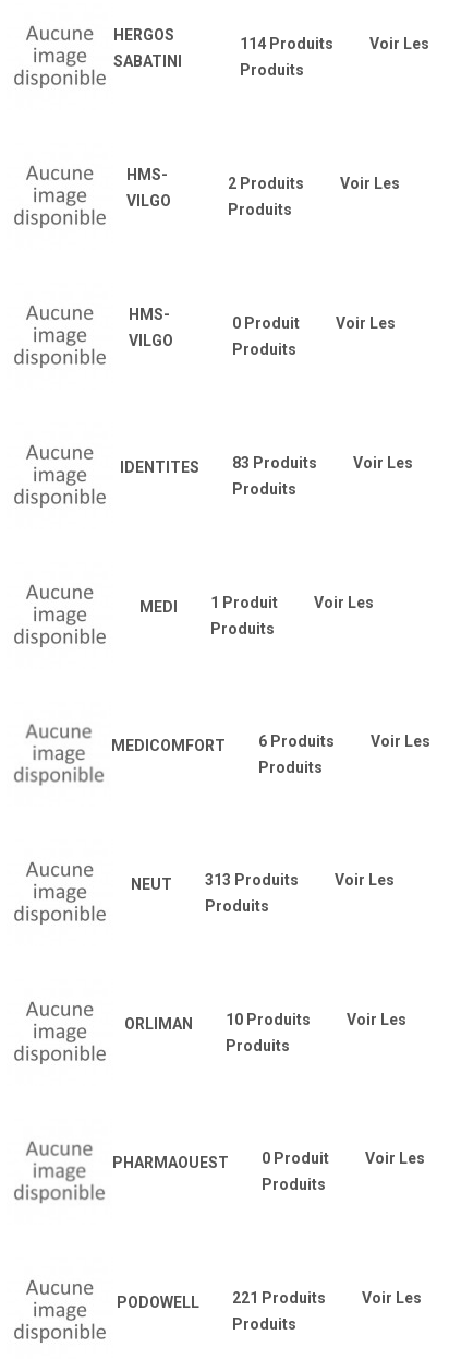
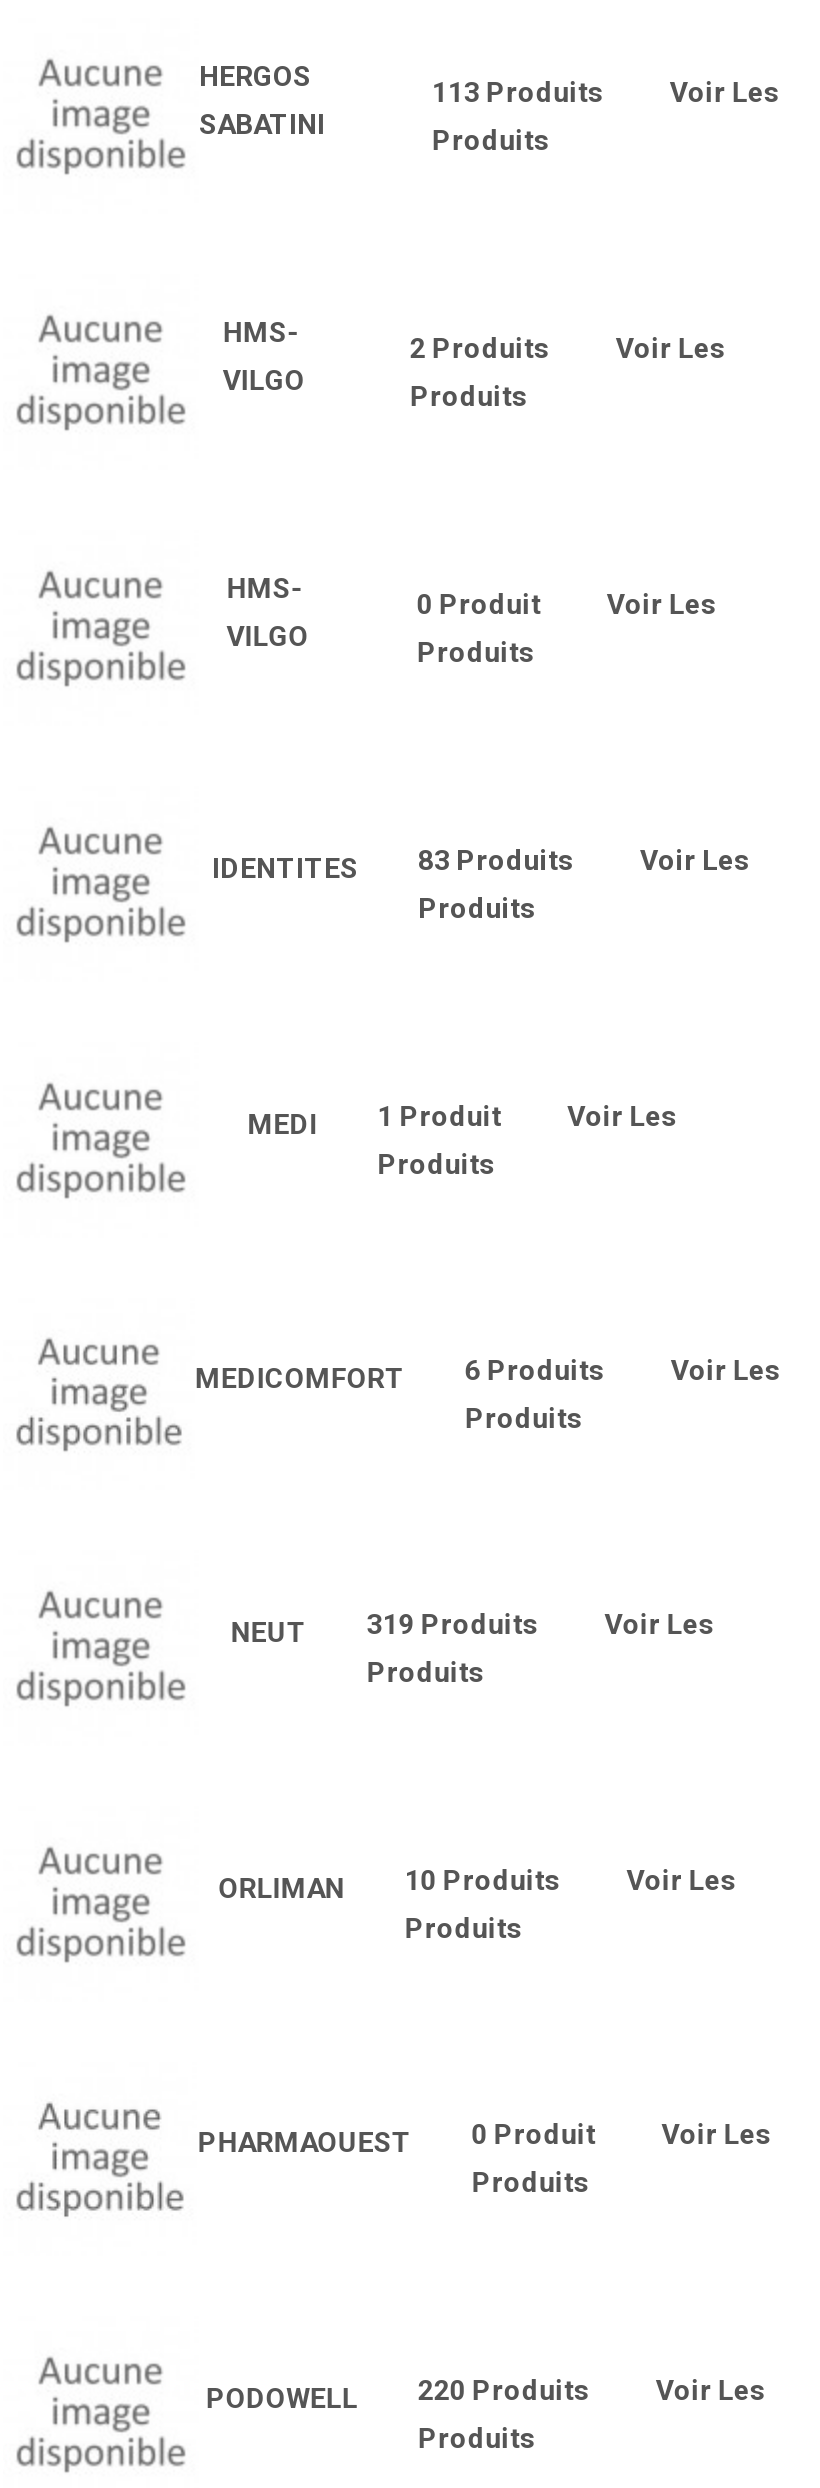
[240,35,334,52] 114 Produits -> [432,76,604,108] 113 Produits
[130,871,298,893] NEUT 313 Produits -> [230,1608,538,1648] NEUT 319 Produits
[117,1289,326,1311] PODOWELL 221 Produits -> [206,2374,590,2414] PODOWELL 220 Produits

